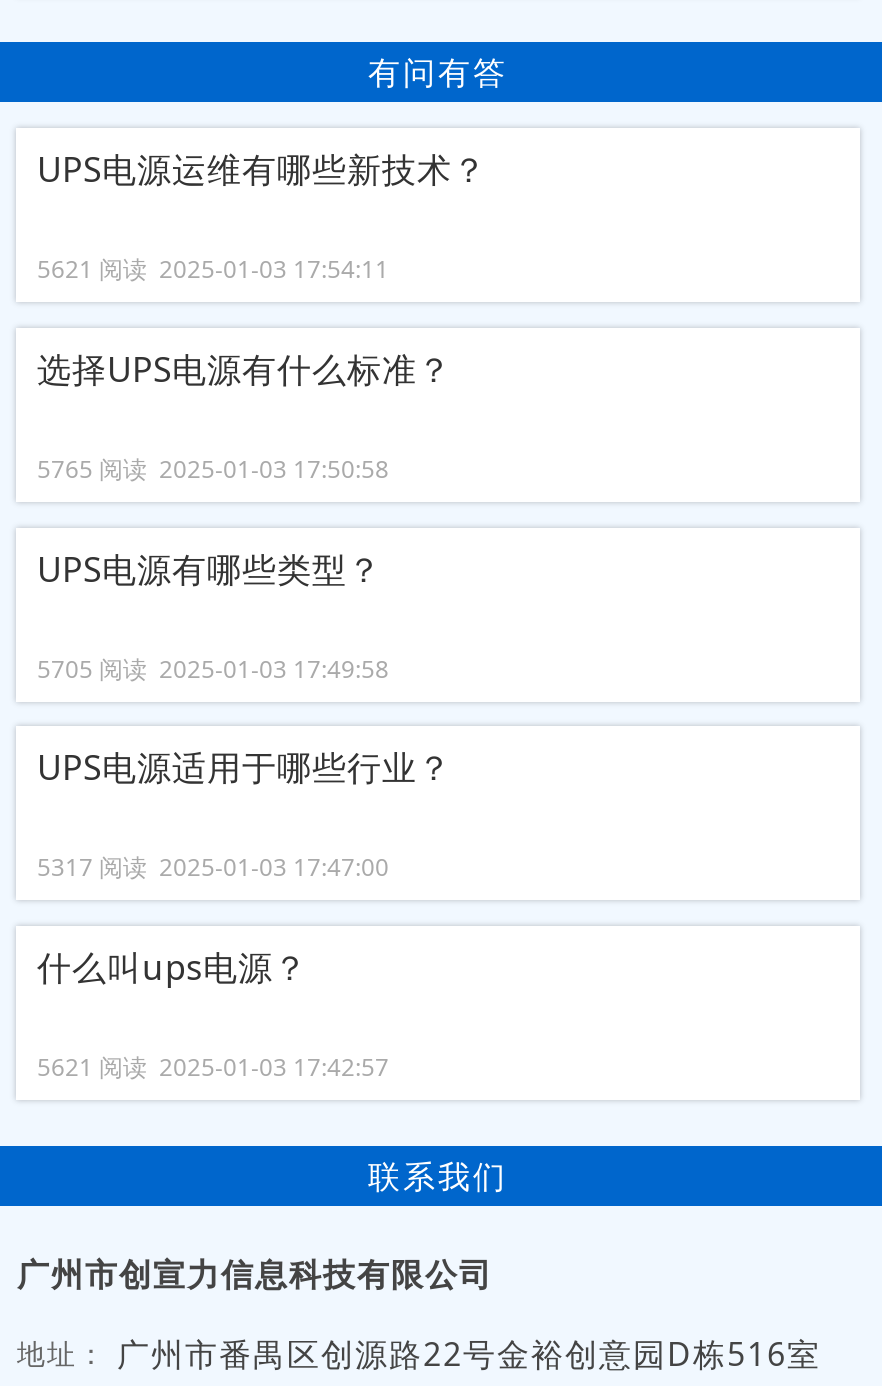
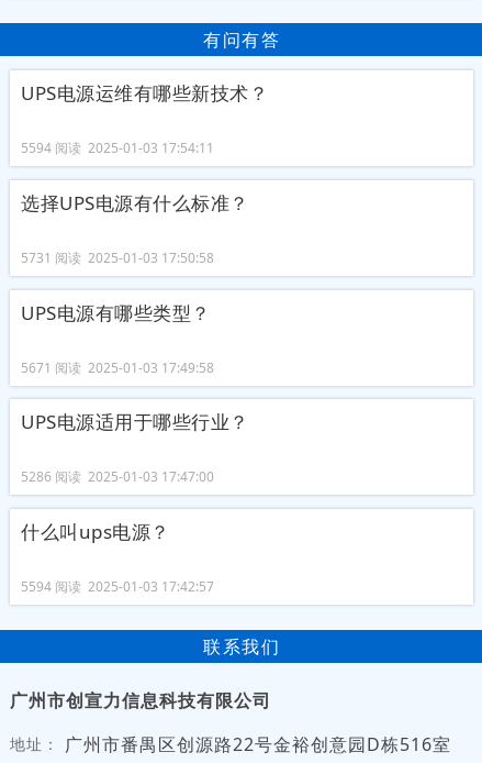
[37,253,389,287] 5621 阅读 2025-01-03 17:54:11 -> [21,139,215,158] 5594 阅读 2025-01-03 17:54:11
[37,452,389,486] 5765 阅读 2025-01-03 17:50:58 -> [21,248,215,267] 5731 阅读 2025-01-03 17:50:58
[37,651,389,685] 5705 阅读 2025-01-03 17:49:58 -> [21,358,215,377] 5671 阅读 2025-01-03 17:49:58
[37,851,389,885] 5317 阅读 2025-01-03 17:47:00 -> [21,468,215,486] 5286 阅读 2025-01-03 17:47:00
[37,1050,389,1084] 5621 阅读 2025-01-03 17:42:57 -> [21,577,215,596] 5594 阅读 2025-01-03 17:42:57

